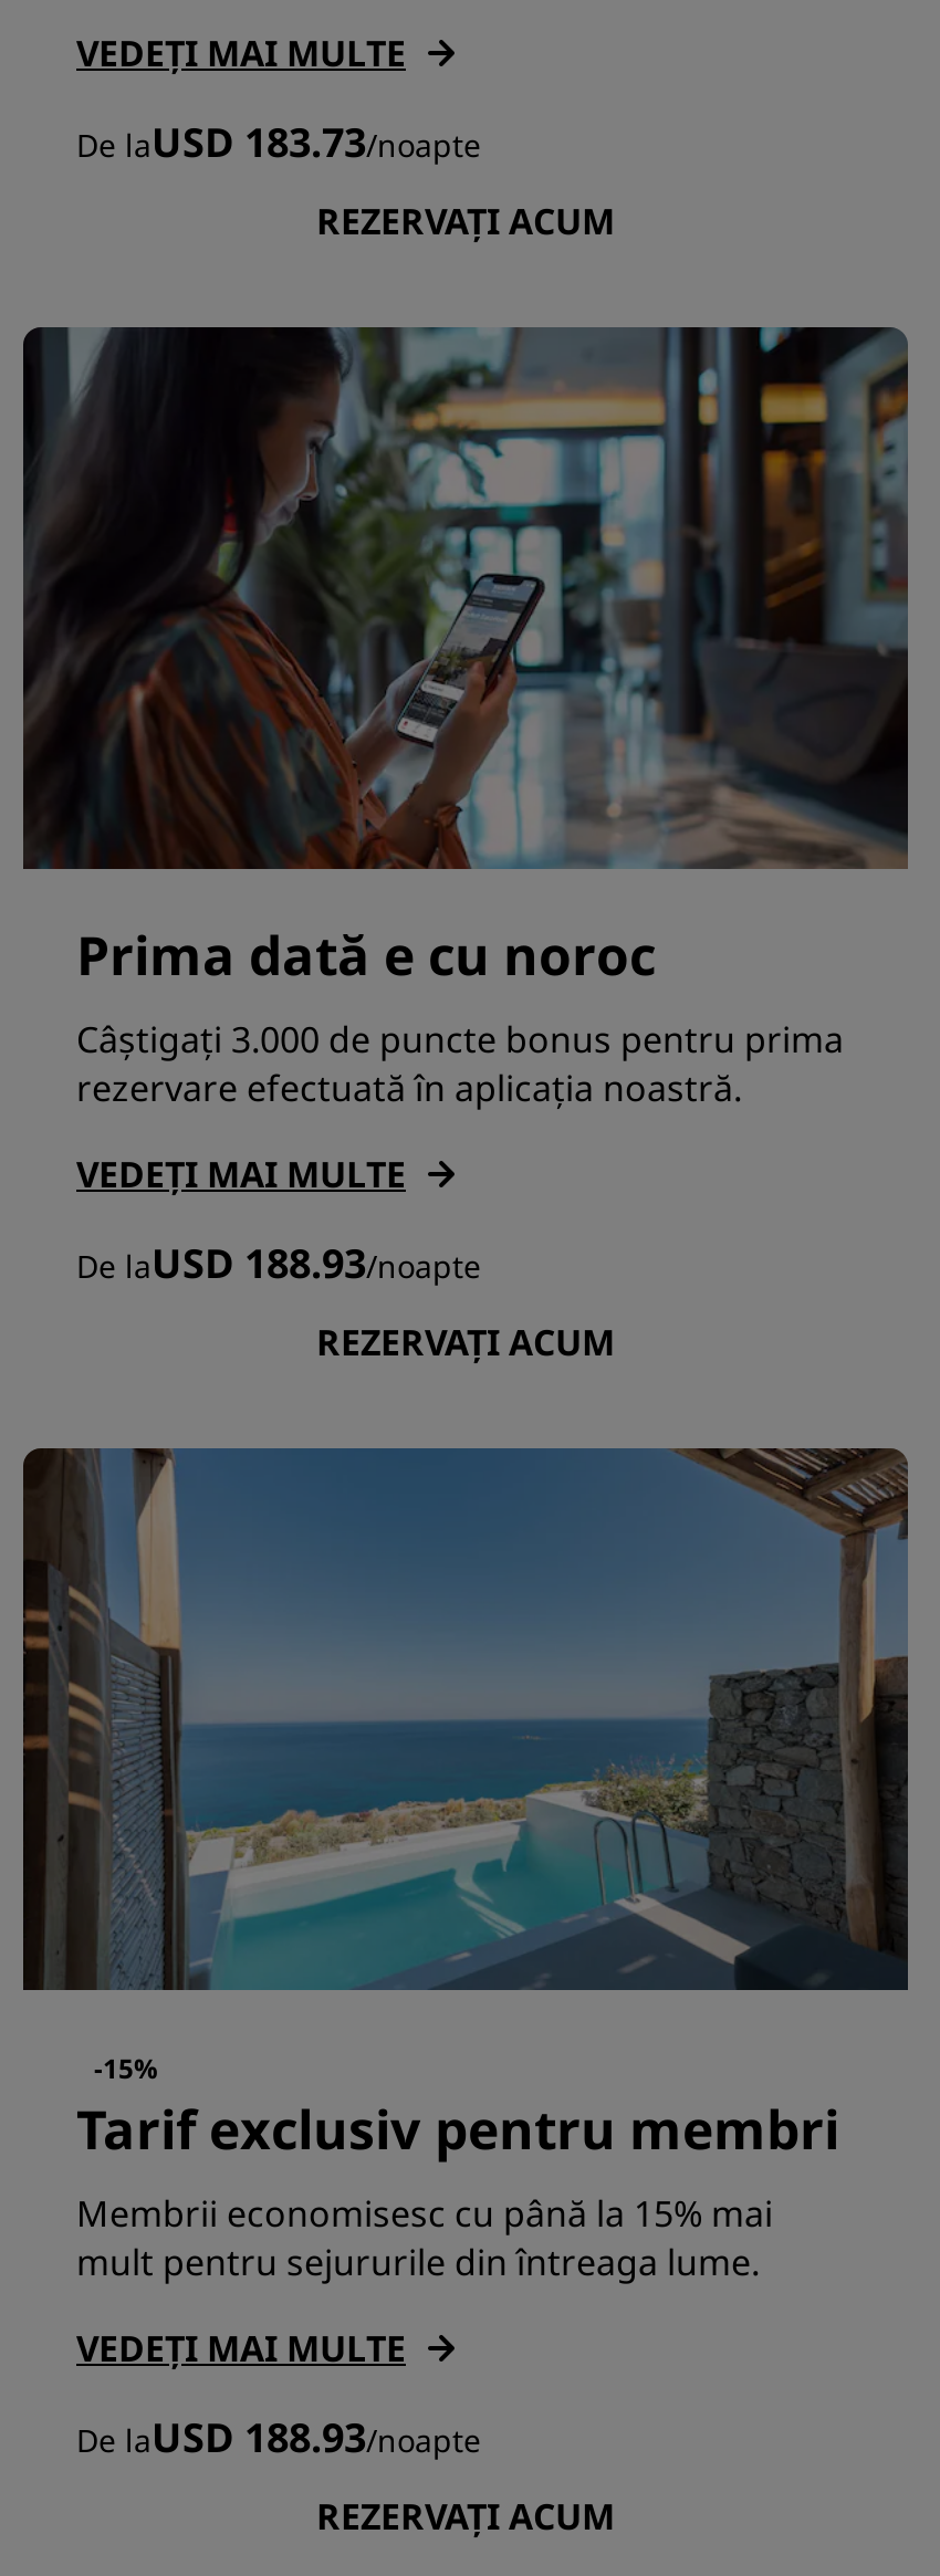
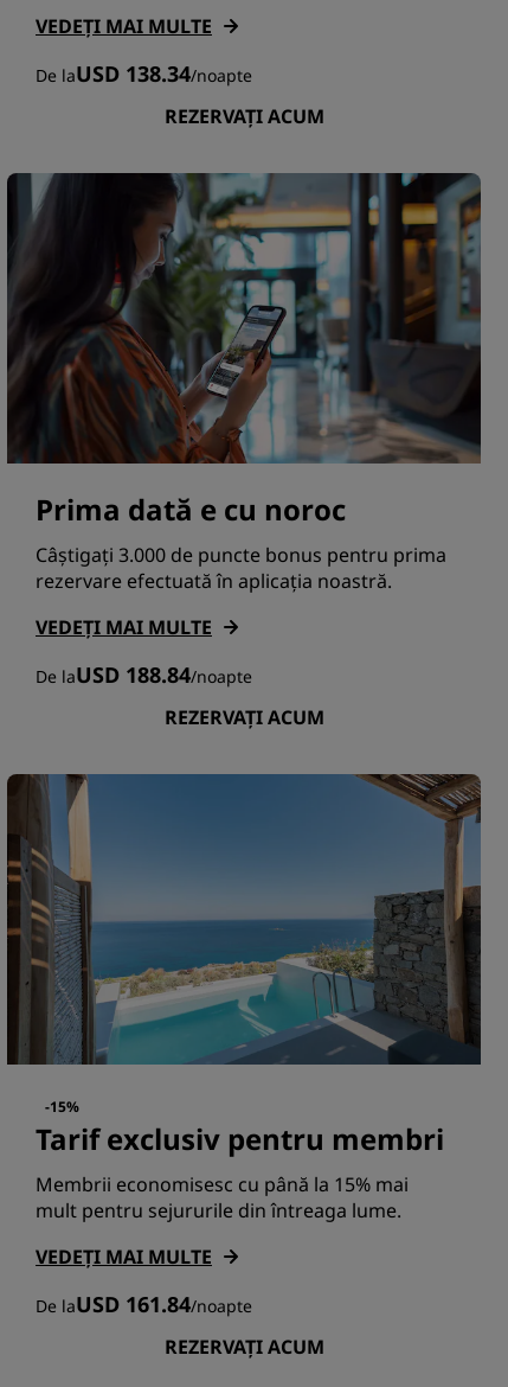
[76,115,481,168] De laUSD 183.73/noapte -> [36,60,252,88] De laUSD 138.34/noapte
[76,1236,481,1290] De laUSD 188.93/noapte -> [36,661,252,689] De laUSD 188.84/noapte
[76,2411,481,2464] De laUSD 188.93/noapte -> [36,1290,252,1318] De laUSD 161.84/noapte

